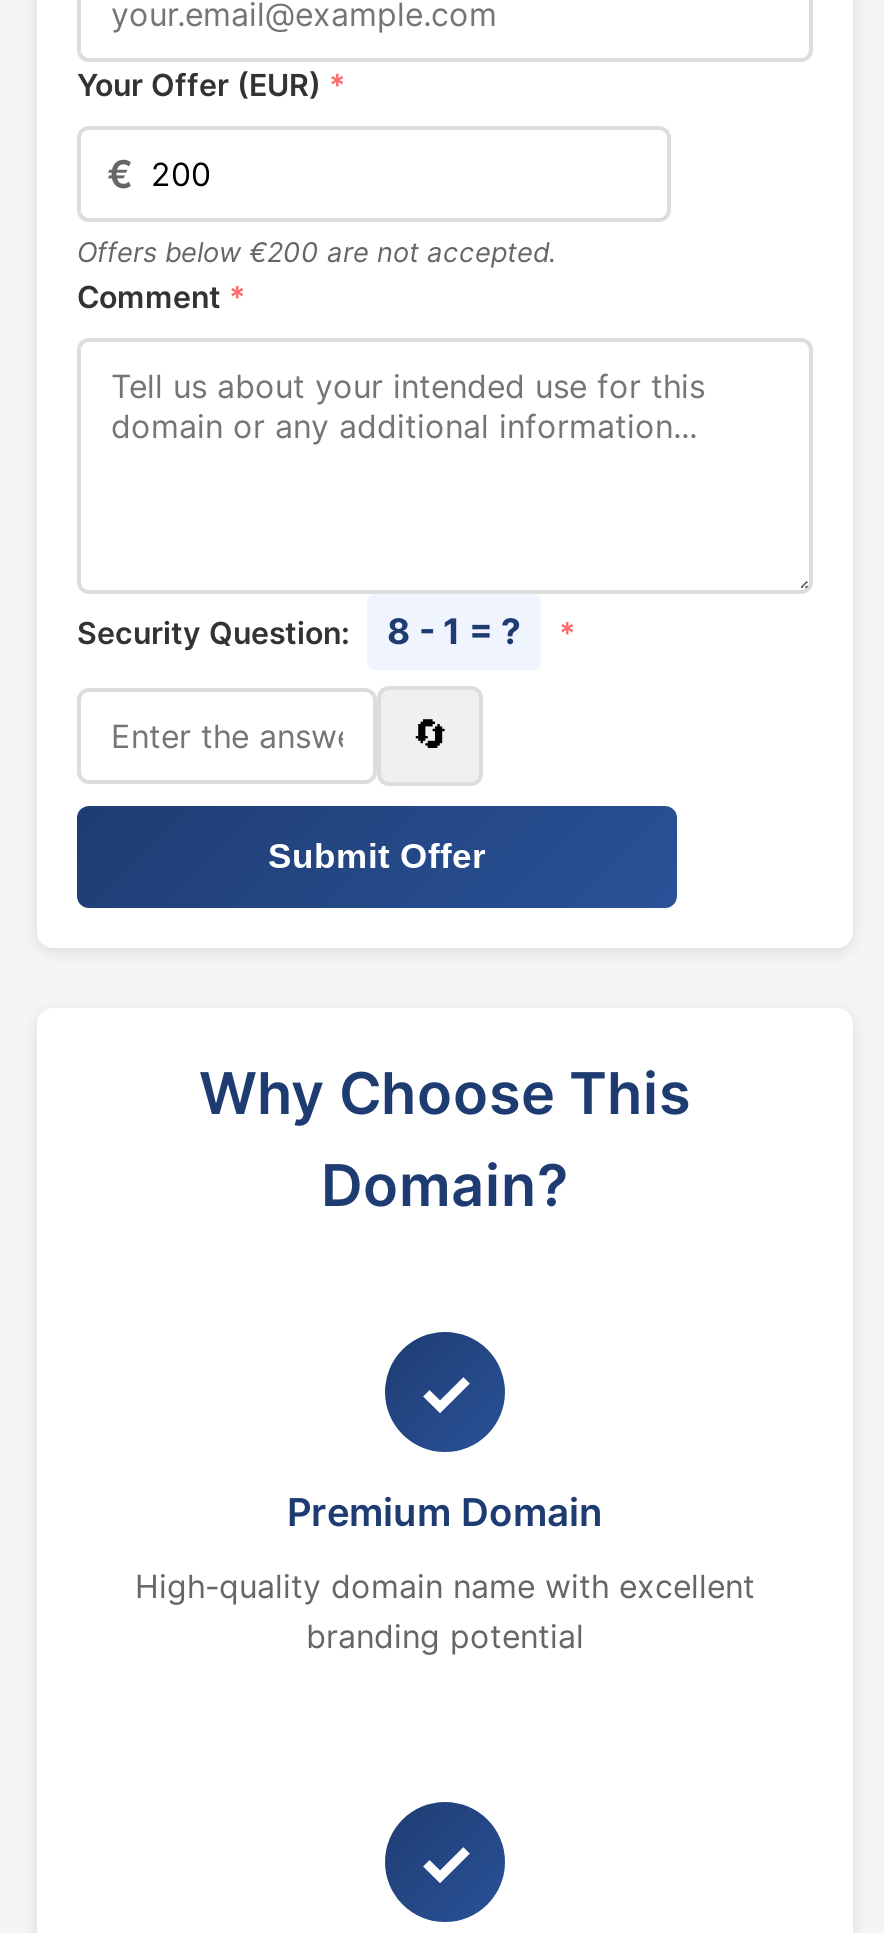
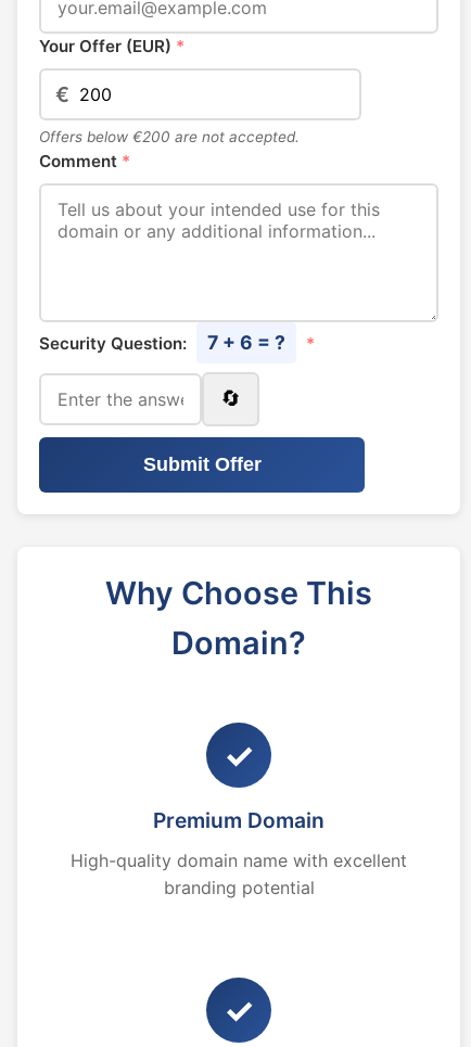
[387,610,521,652] 8 - 1 = ? -> [207,331,285,354] 7 + 6 = ?

